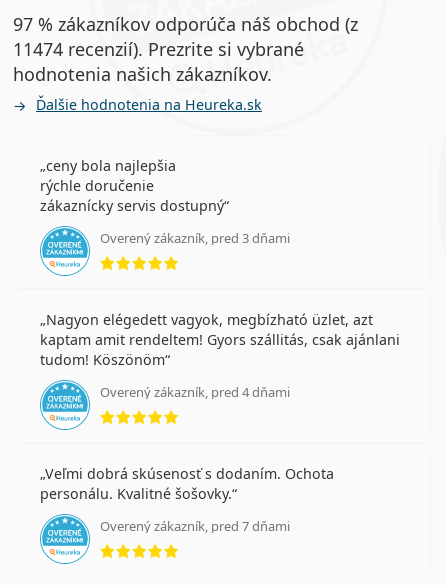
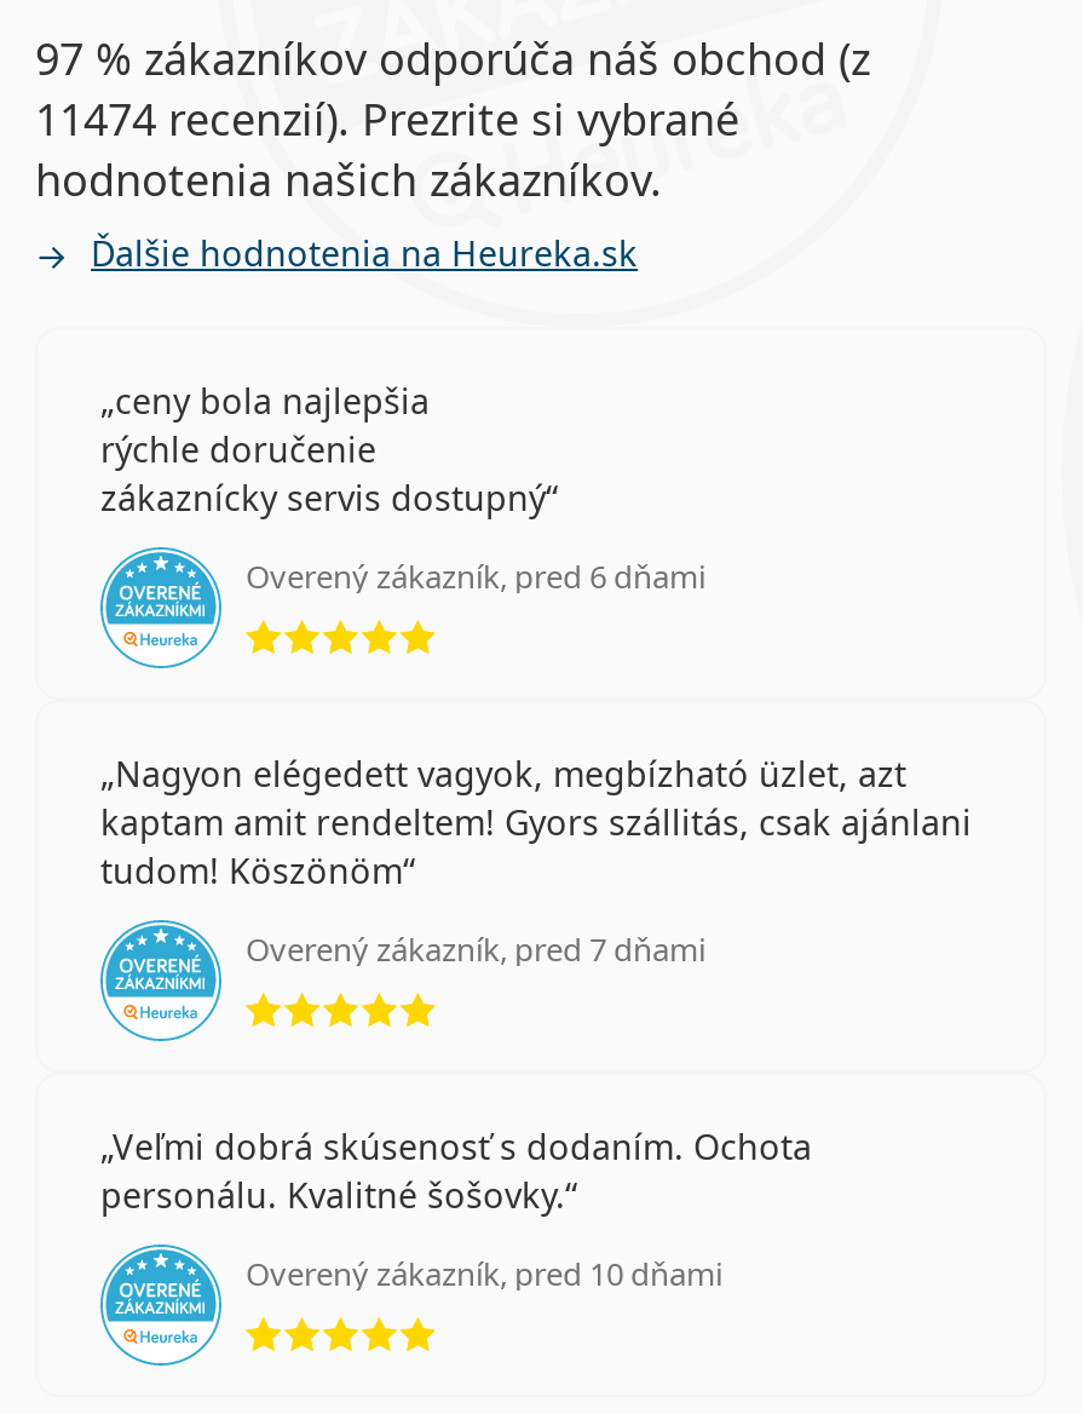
[100,229,290,247] Overený zákazník, pred 3 dňami -> [246,554,705,598] Overený zákazník, pred 6 dňami
[100,383,290,401] Overený zákazník, pred 4 dňami -> none
none -> [246,1252,722,1295] Overený zákazník, pred 10 dňami
moved [100,517,290,535] -> [246,927,705,971]: Overený zákazník, pred 7 dňami

